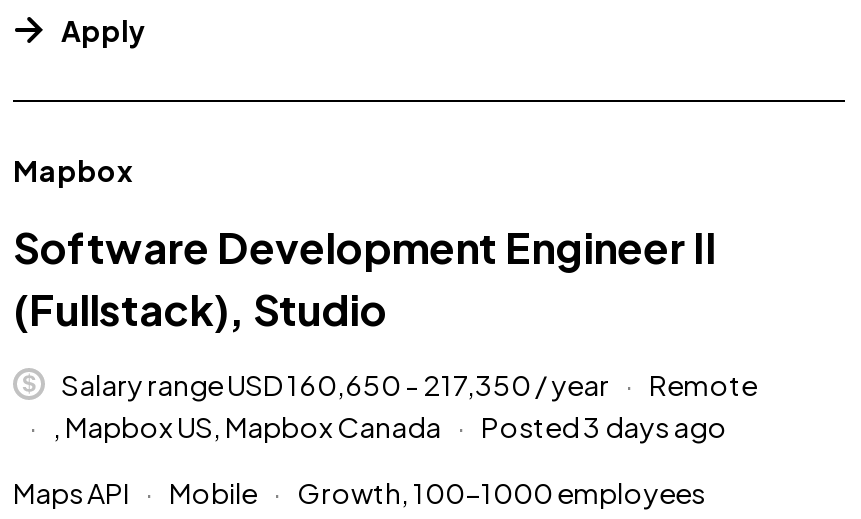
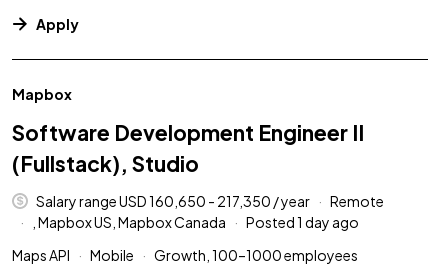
[481,408,727,444] Posted 3 days ago -> [246,213,359,231] Posted 1 day ago

